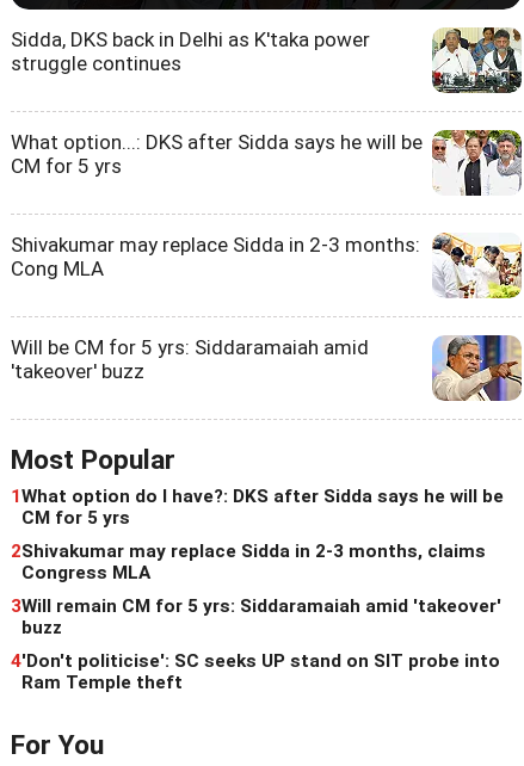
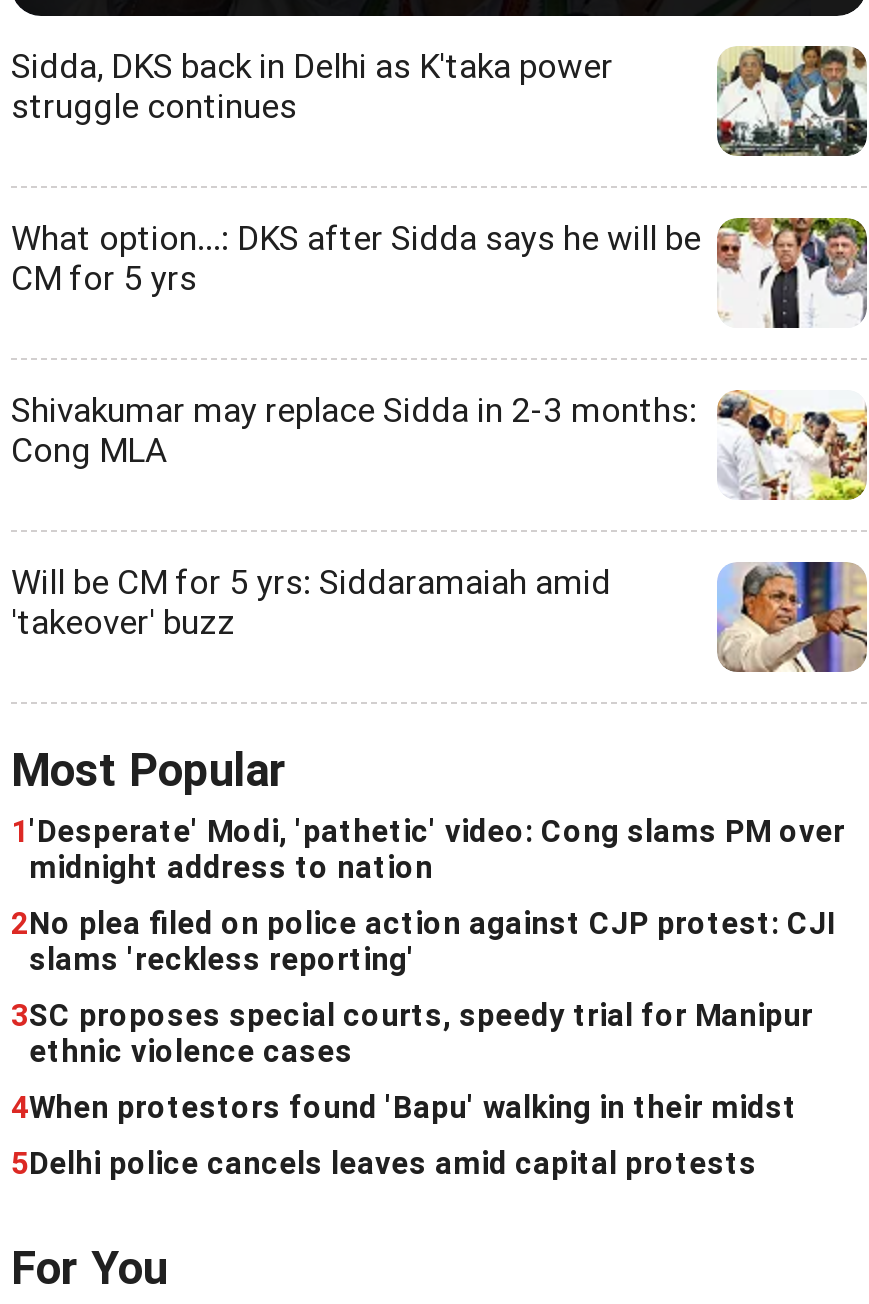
[11,485,504,693] 1What option do I have?: DKS after Sidda says he will be | CM for 5 yrs | 2Shivakumar may replace Sidda in 2-3 months, claims | Congress MLA | 3Will remain CM for 5 yrs: Siddaramaiah amid 'takeover' | buzz | 4'Don't politicise': SC seeks UP stand on SIT probe into | Ram Temple theft -> [11,813,845,1181] 1 'Desperate' Modi, 'pathetic' video: Cong slams PM over | midnight address to nation | 2No plea filed on police action against CJP protest: CJI | slams 'reckless reporting' | 3SC proposes special courts, speedy trial for Manipur | ethnic violence cases | 4When protestors found 'Bapu' walking in their midst | 5Delhi police cancels leaves amid capital protests

